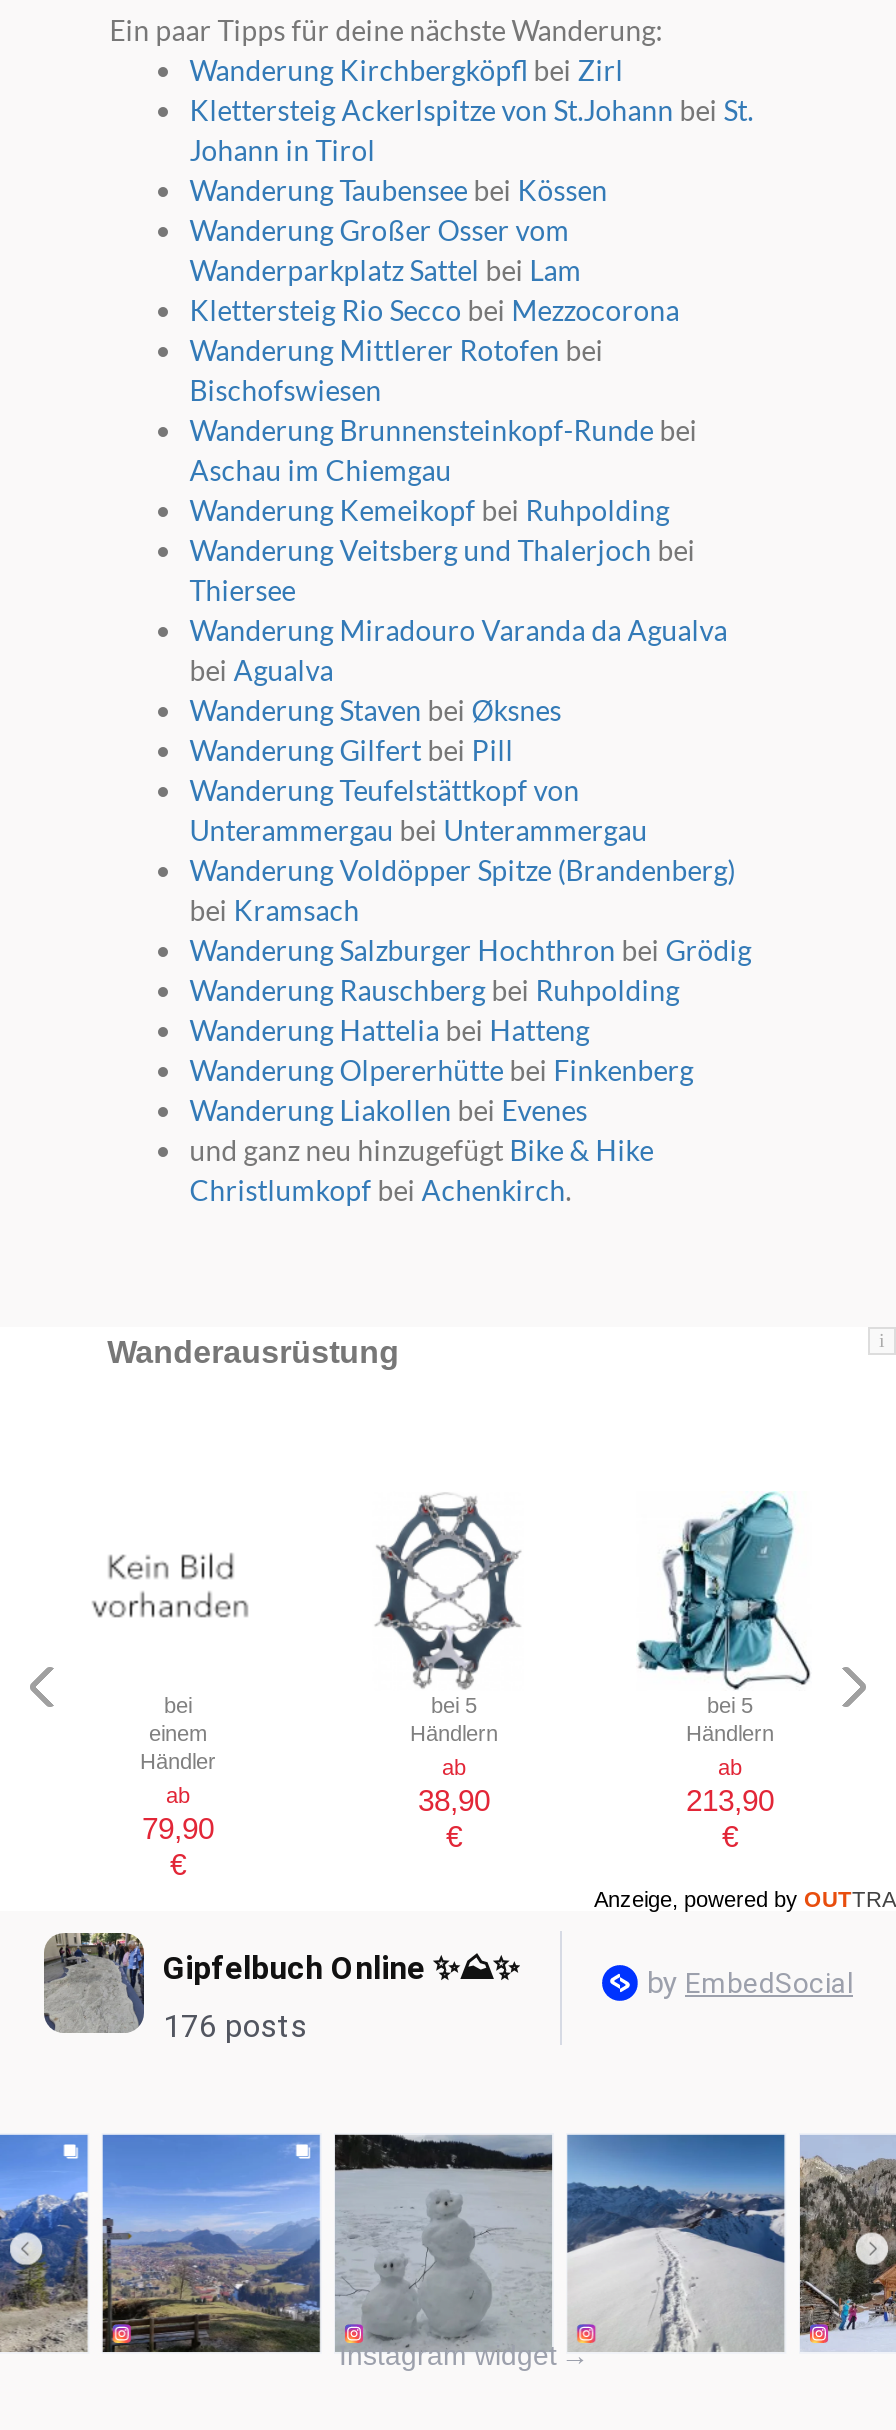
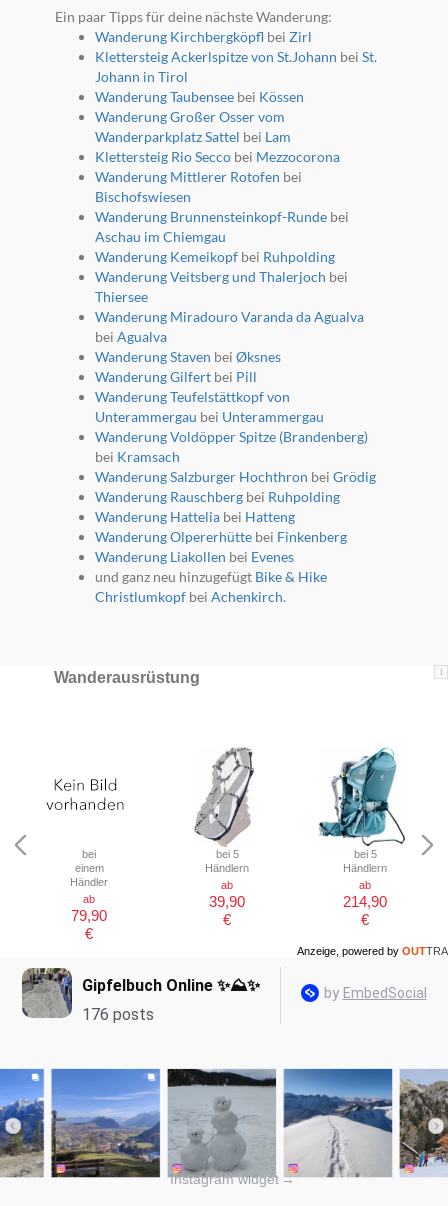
[376,1493,520,1689] [image] -> [190,747,259,845] [image]
[418,1782,490,1816] 38,90 -> [209,893,245,910] 39,90
[686,1782,774,1816] 213,90 -> [343,893,387,910] 214,90

